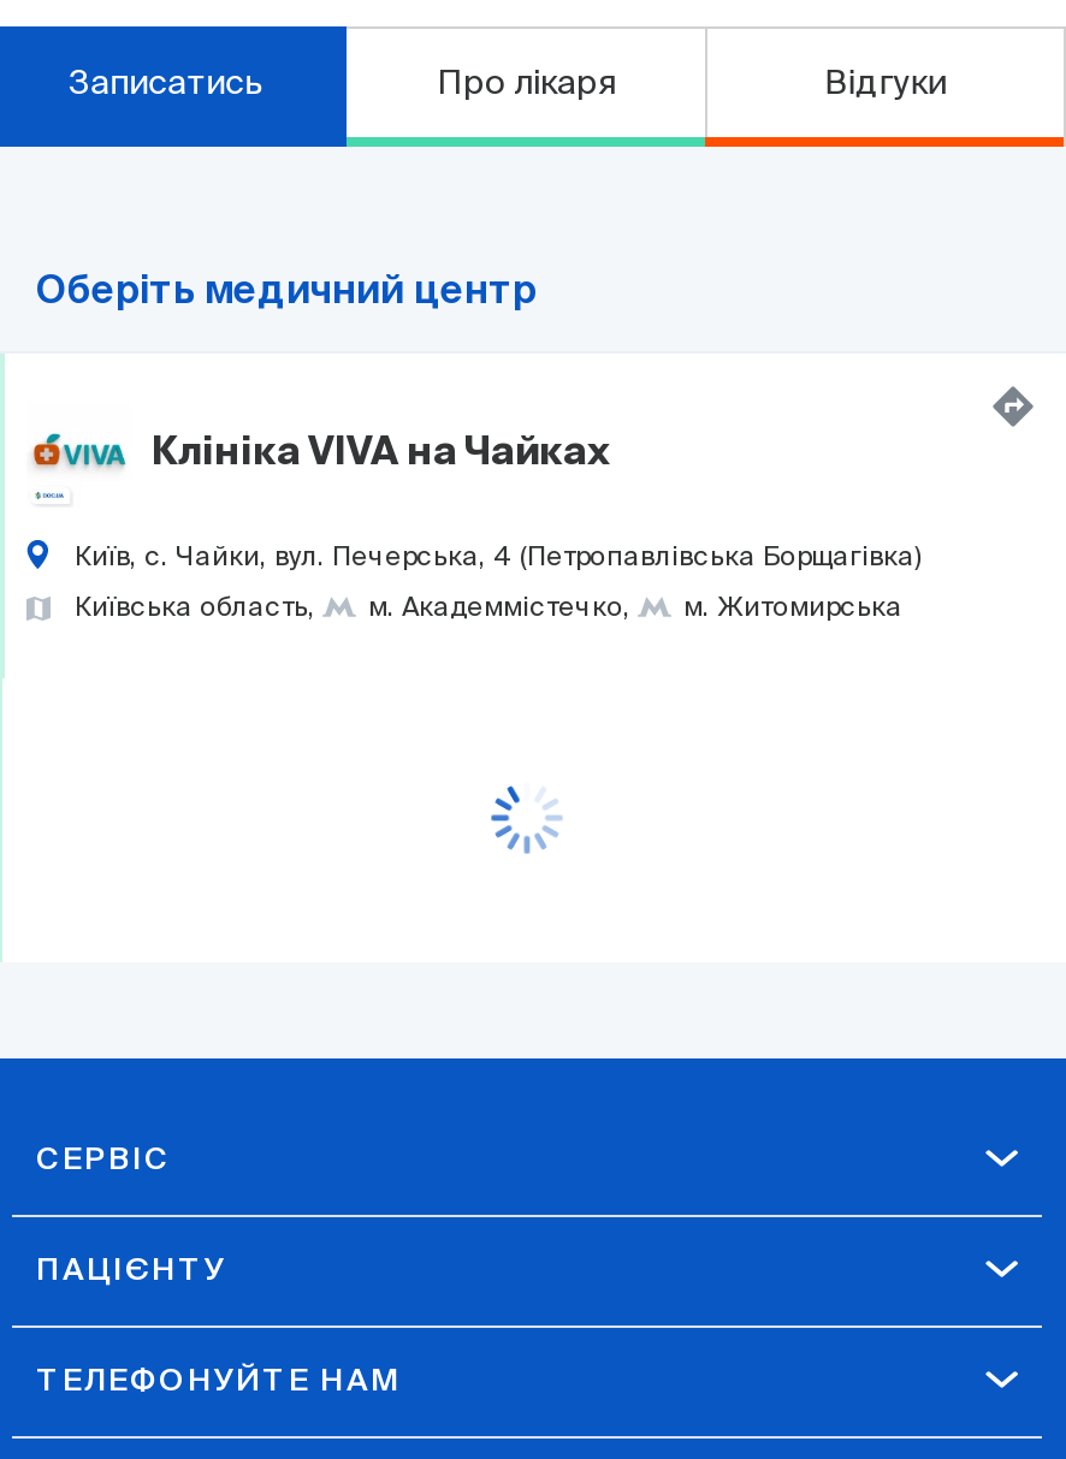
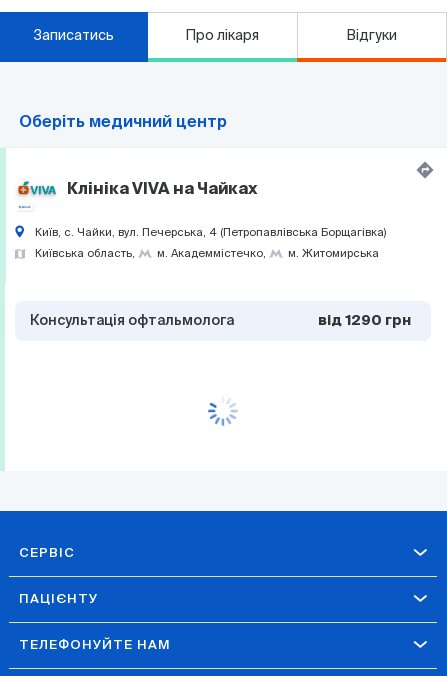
none -> [30,314,411,328] Консультація офтальмолога | від 1290 грн

